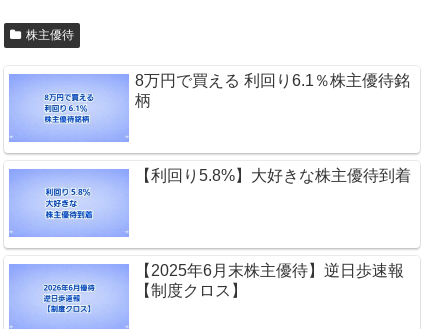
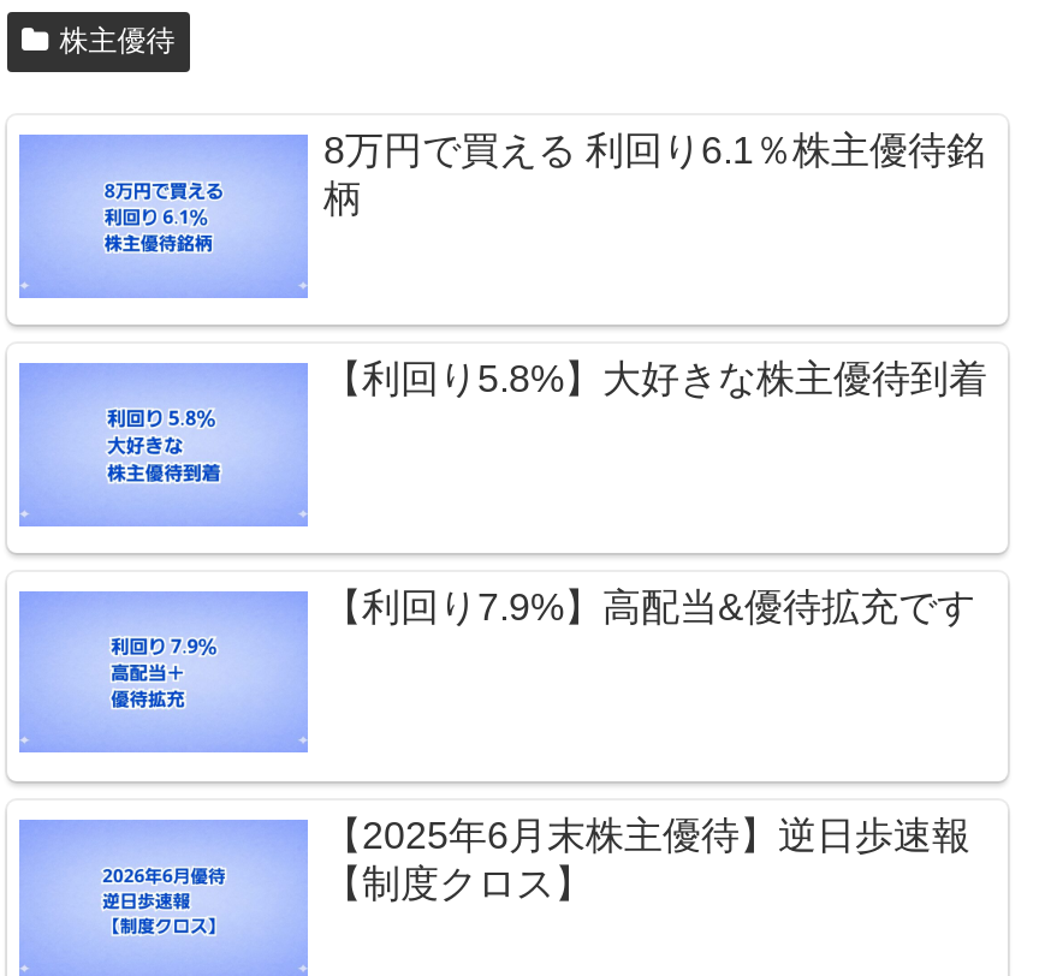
none -> [323,587,975,627] 【利回り7.9%】高配当&優待拡充です

